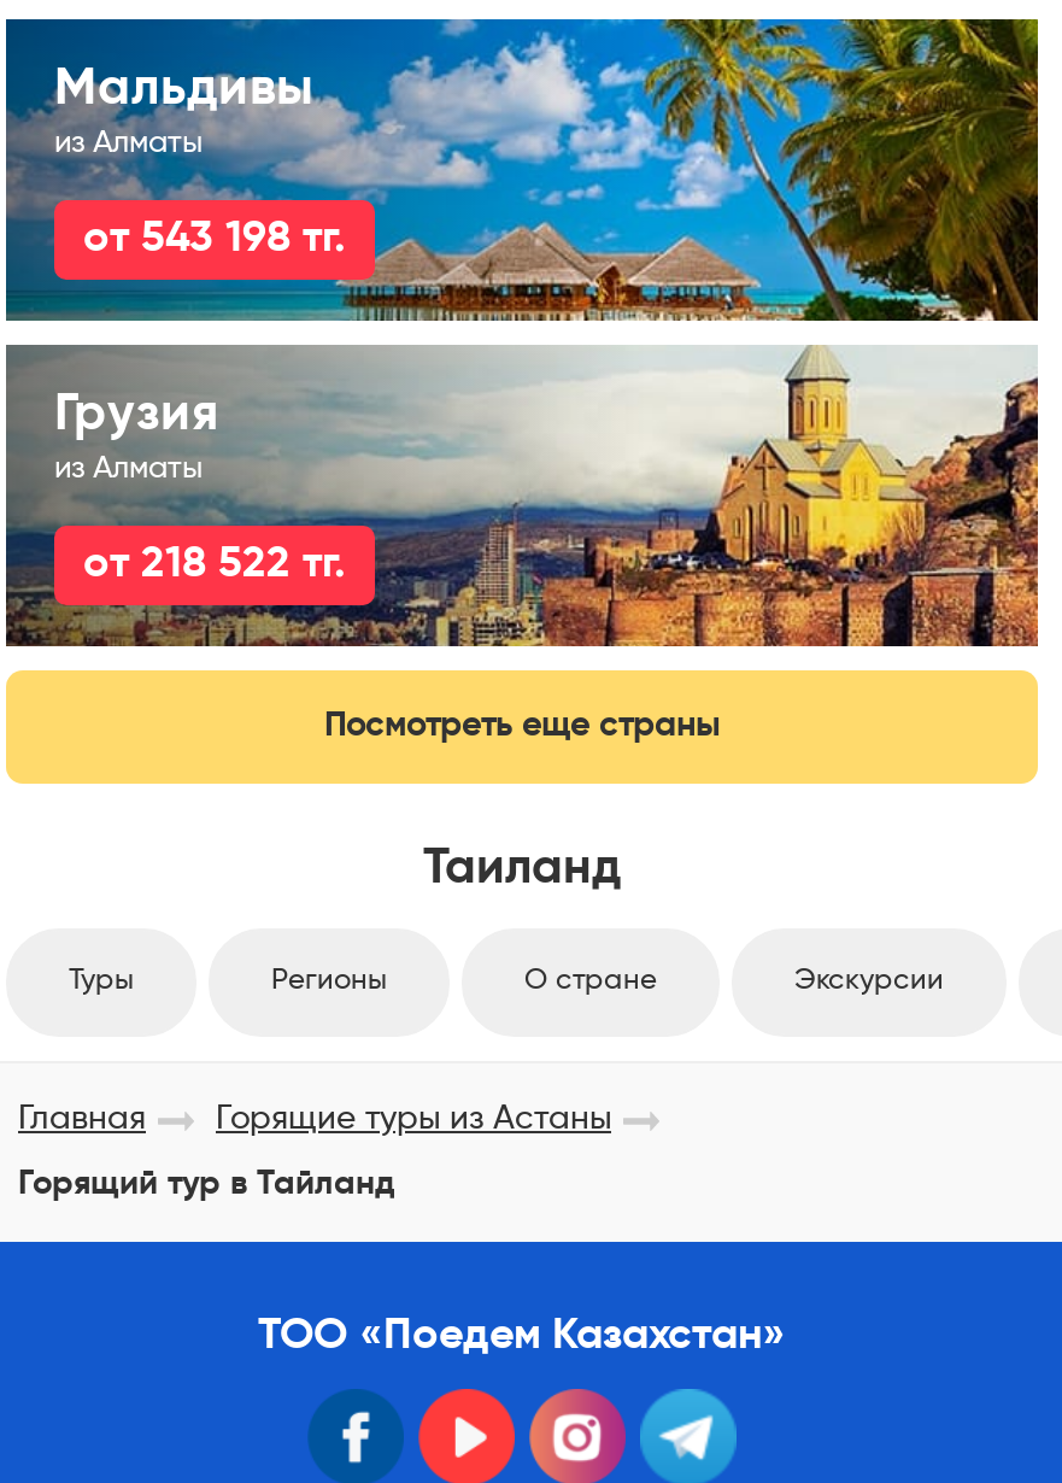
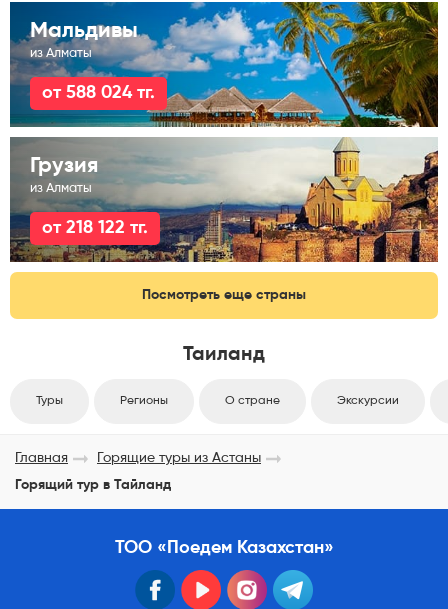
[83,217,346,260] от 543 198 тг. -> [42,84,155,102] от 588 024 тг.
[83,543,346,586] от 218 522 тг. -> [42,219,148,237] от 218 122 тг.

